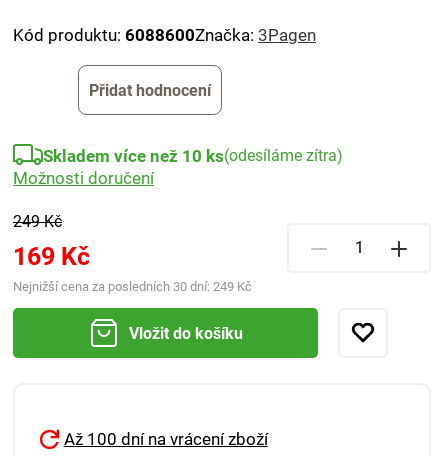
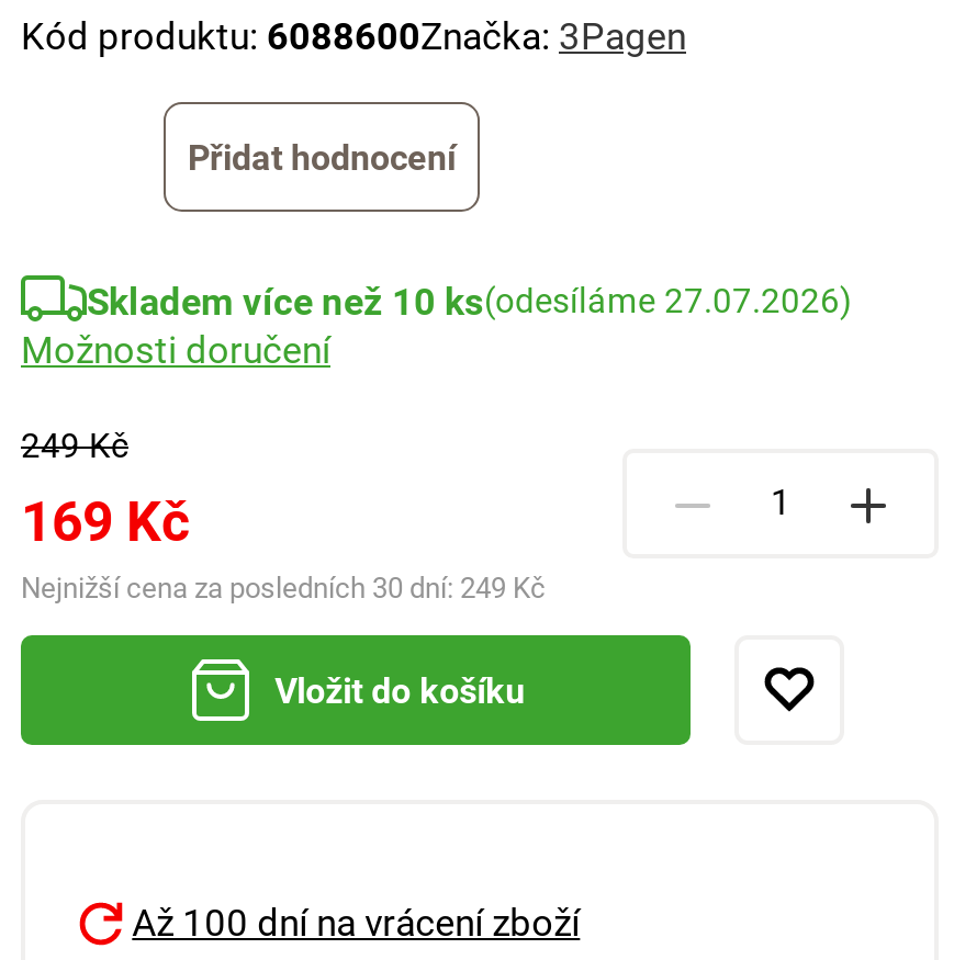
[43,146,343,166] Skladem více než 10 ks(odesíláme zítra) -> [87,280,853,324] Skladem více než 10 ks(odesíláme 27.07.2026)

